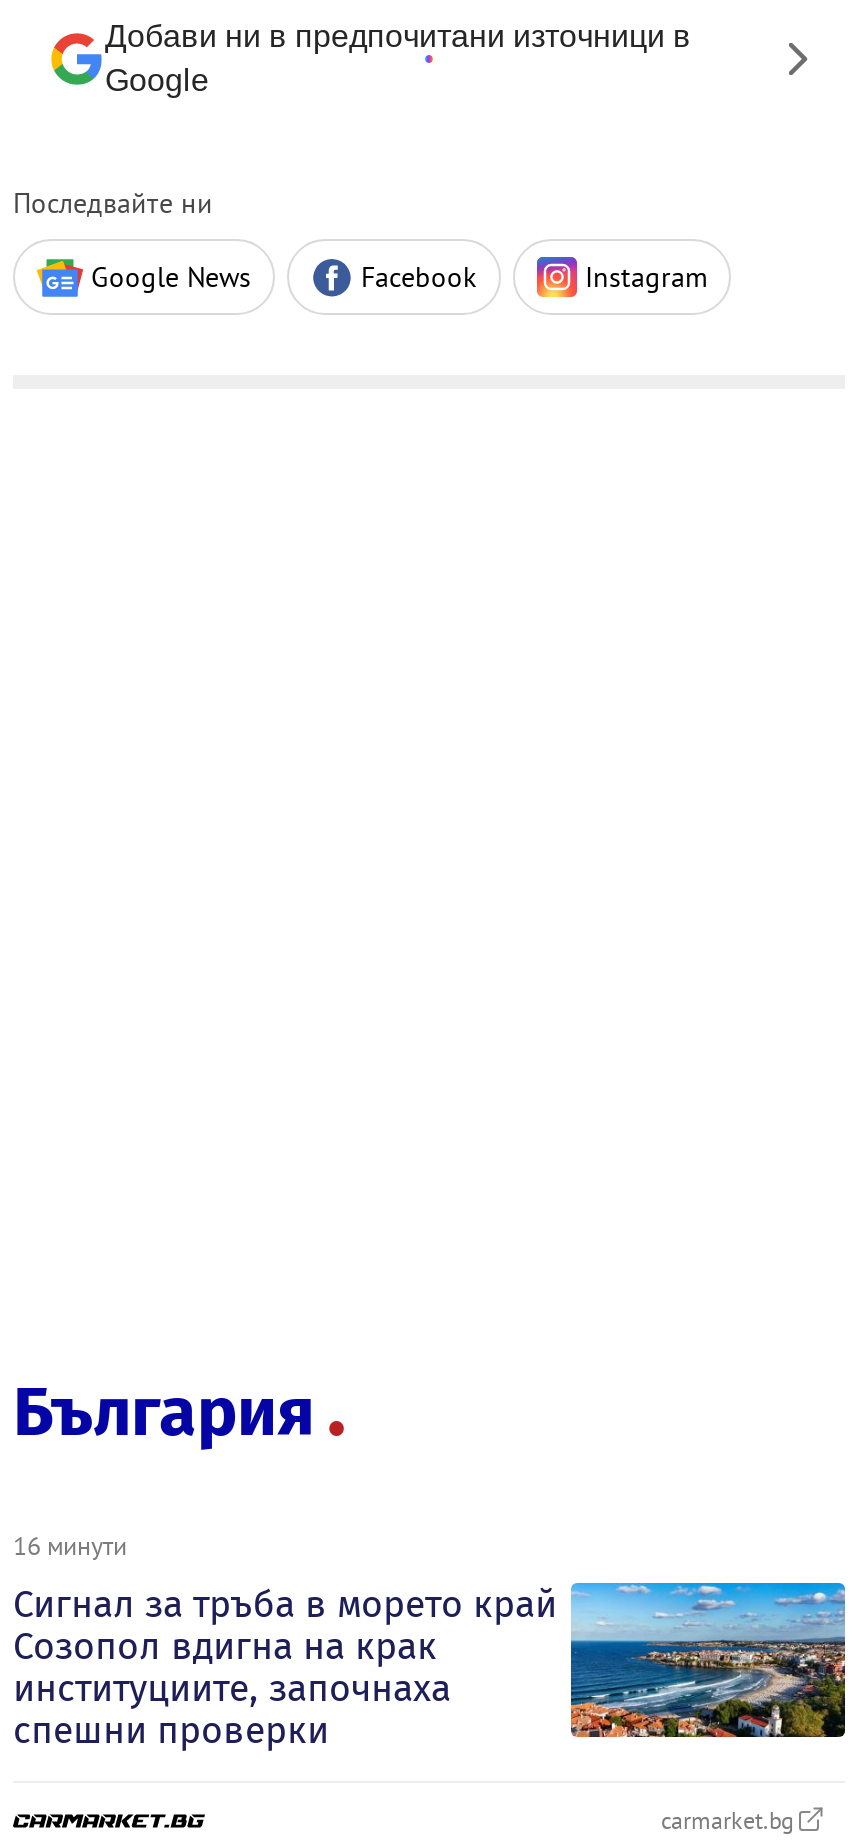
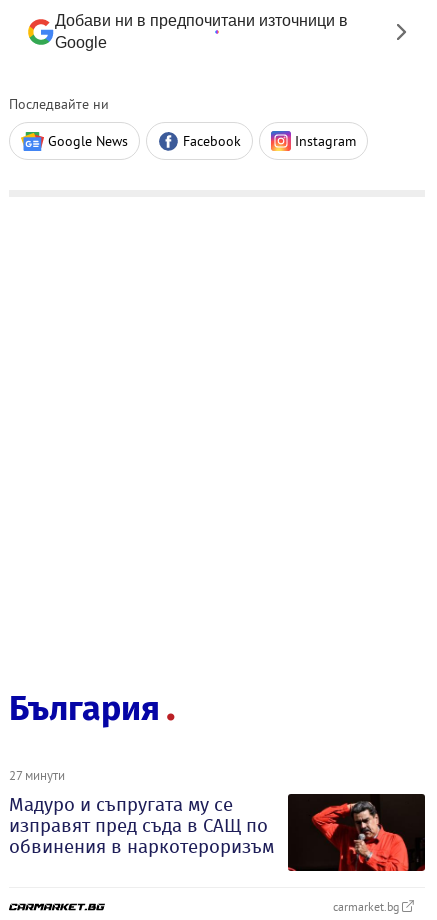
[13,1529,847,1753] [image] | 16 минути | Сигнал за тръба в морето край | Созопол вдигна на крак | институциите, започнаха | спешни проверки -> [9,767,426,872] [image] | 27 минути | Мадуро и съпругата му се | изправят пред съда в САЩ по | обвинения в наркотероризъм

